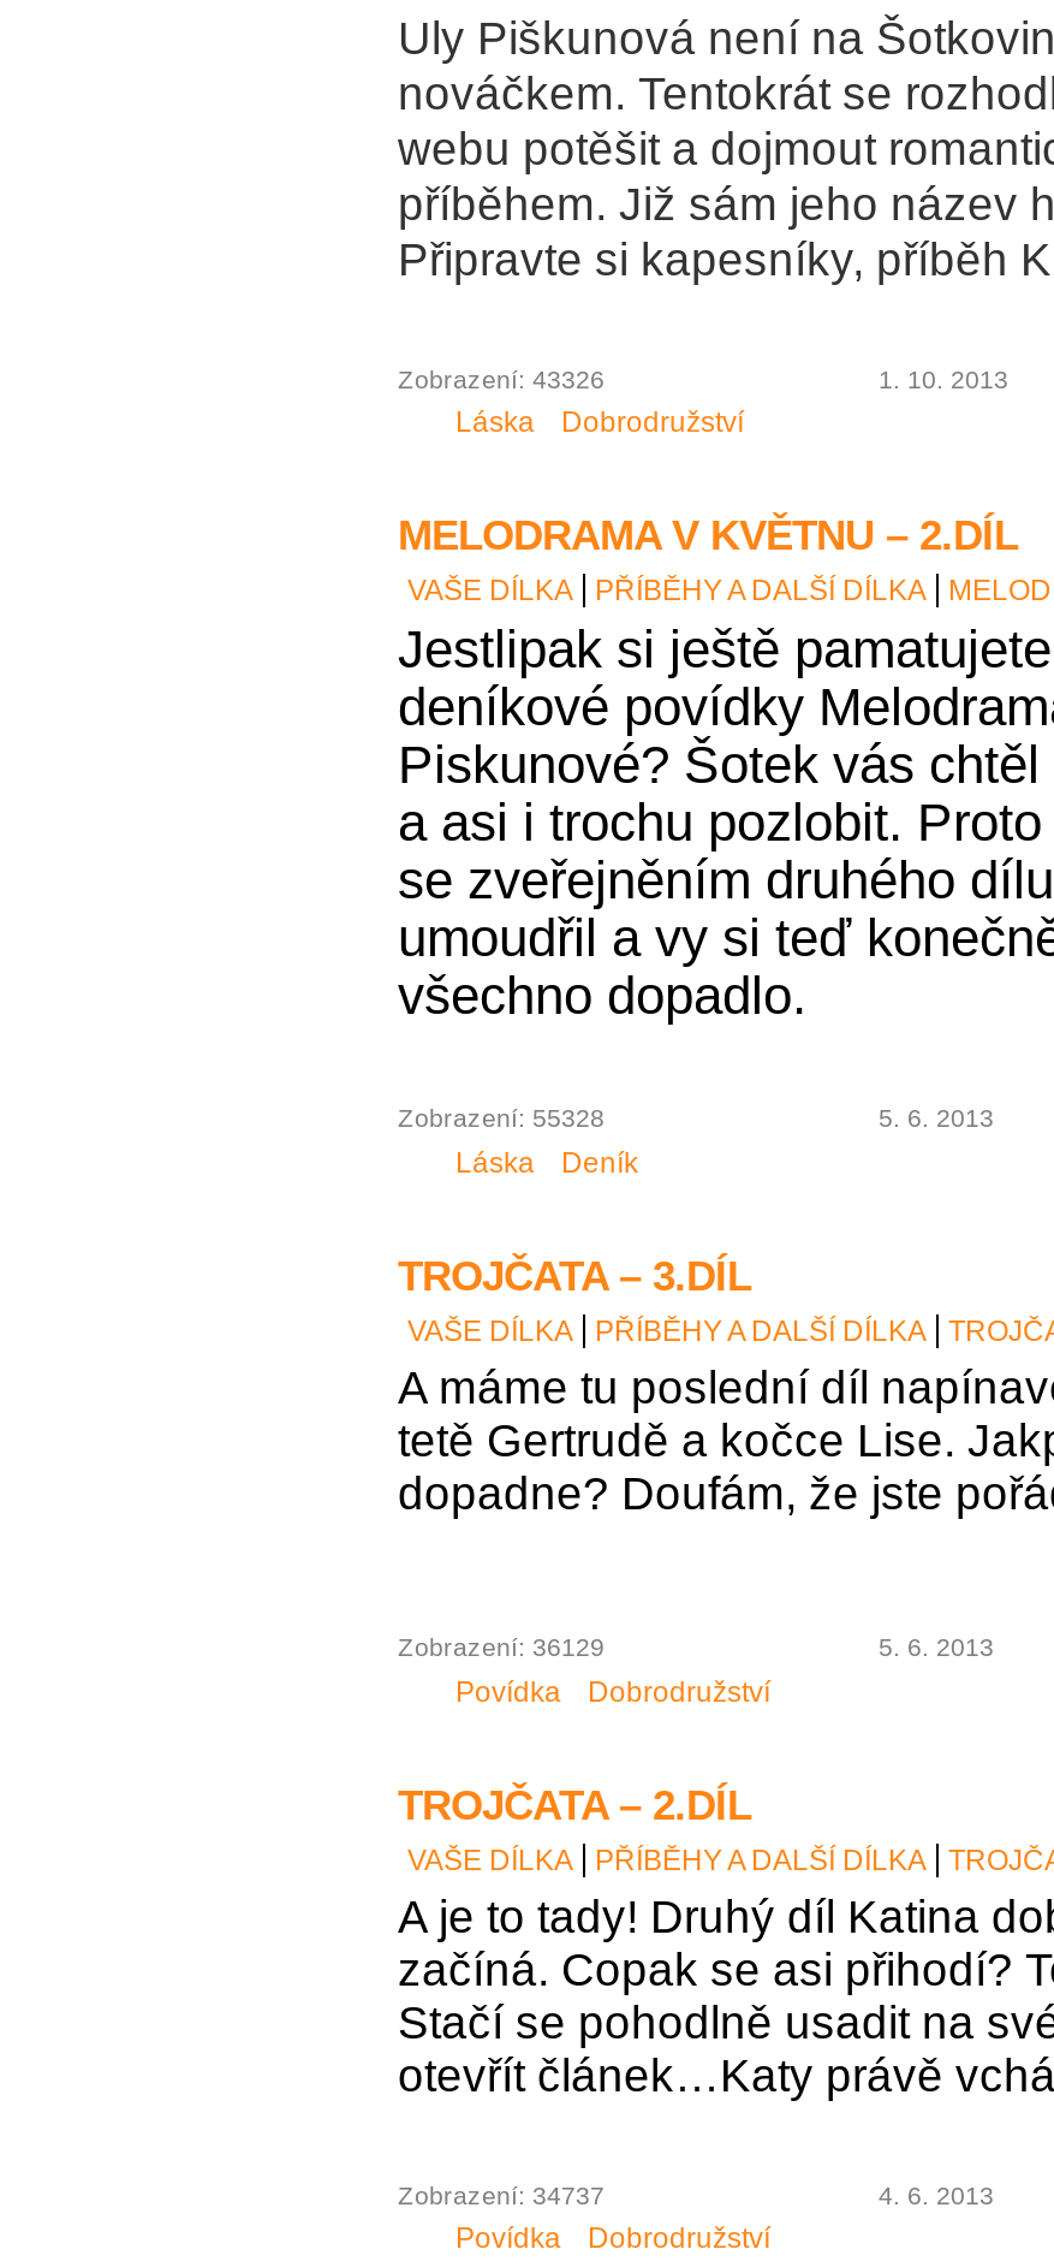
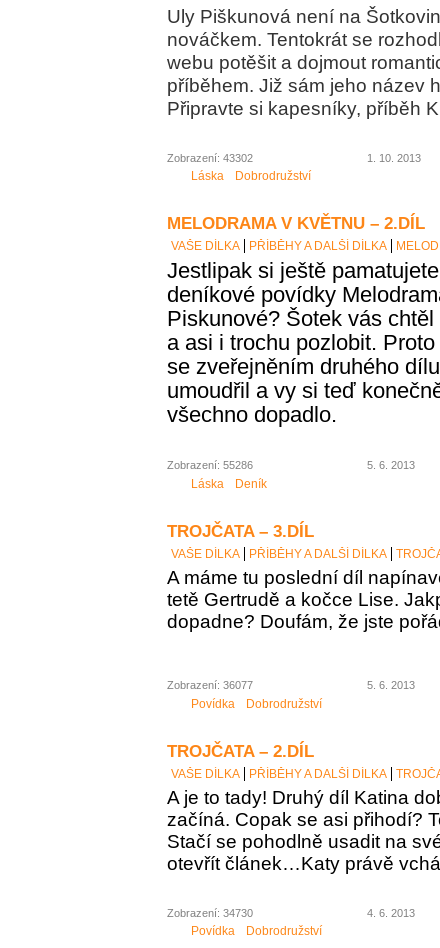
[398,363,605,392] Zobrazení: 43326 -> [167,152,253,164] Zobrazení: 43302
[398,1103,605,1132] Zobrazení: 55328 -> [167,459,253,471] Zobrazení: 55286
[398,1632,605,1661] Zobrazení: 36129 -> [167,679,253,691] Zobrazení: 36077
[398,2179,605,2208] Zobrazení: 34737 -> [167,907,253,919] Zobrazení: 34730

